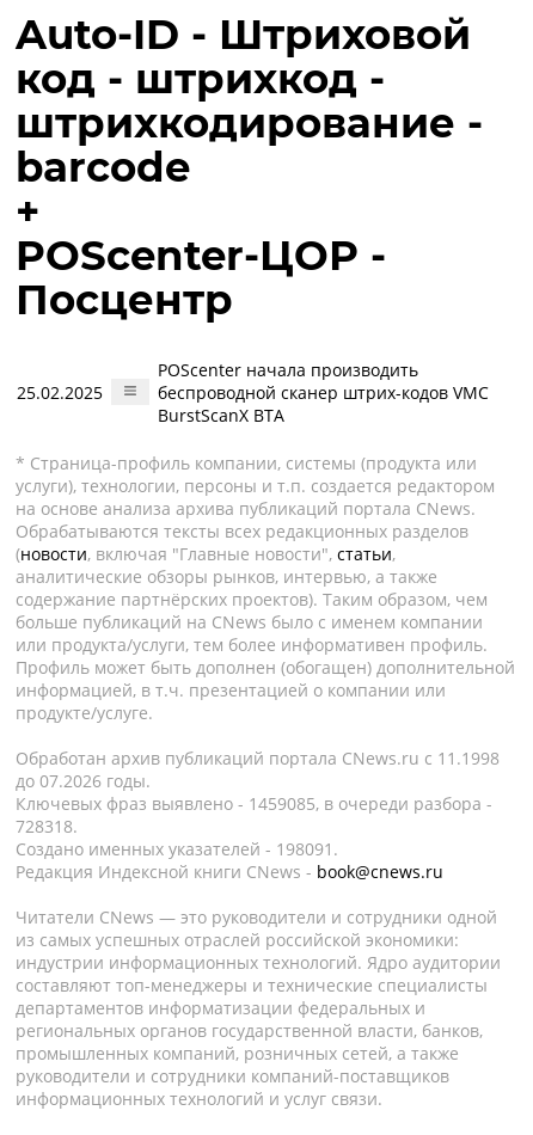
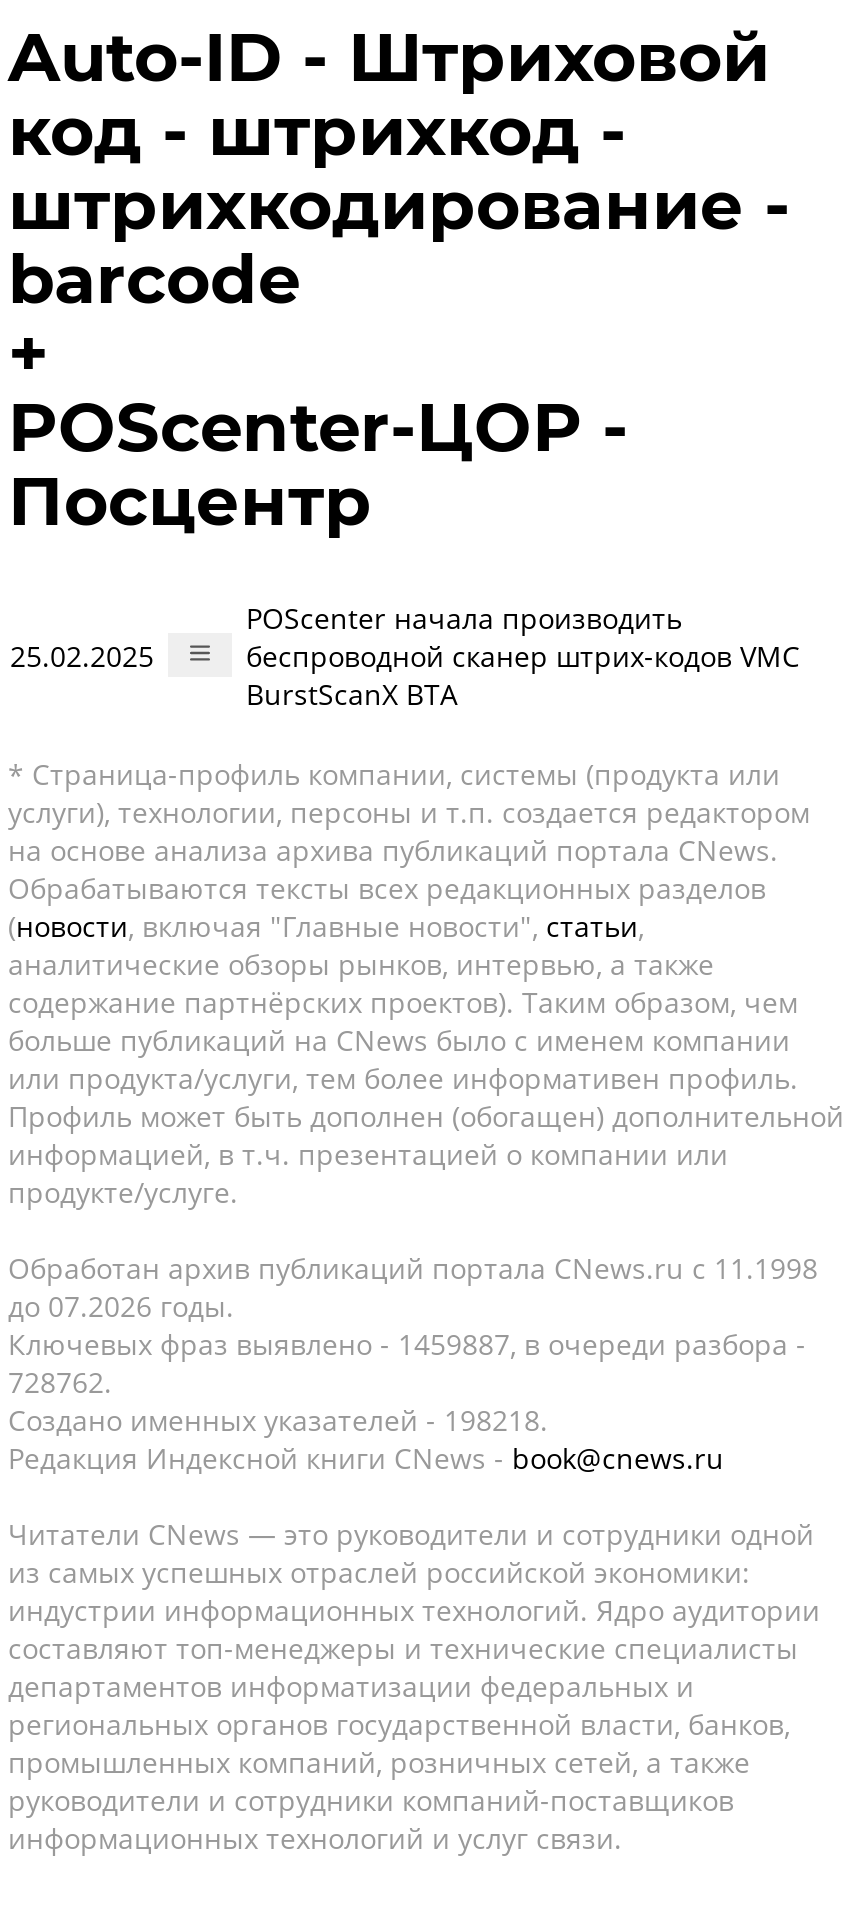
[16,792,492,815] Ключевых фраз выявлено - 1459085, в очереди разбора - -> [8,1325,806,1363] Ключевых фраз выявлено - 1459887, в очереди разбора -
[16,815,78,838] 728318. -> [8,1363,112,1401] 728762.
[16,838,338,860] Создано именных указателей - 198091. -> [8,1401,548,1439] Создано именных указателей - 198218.

